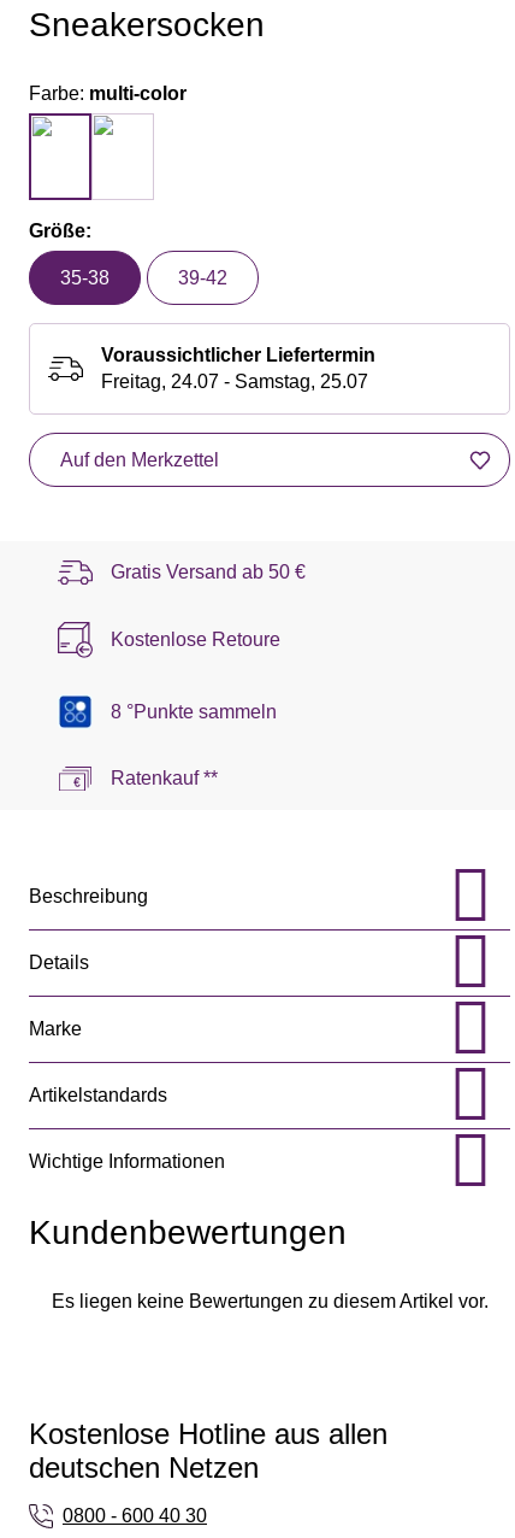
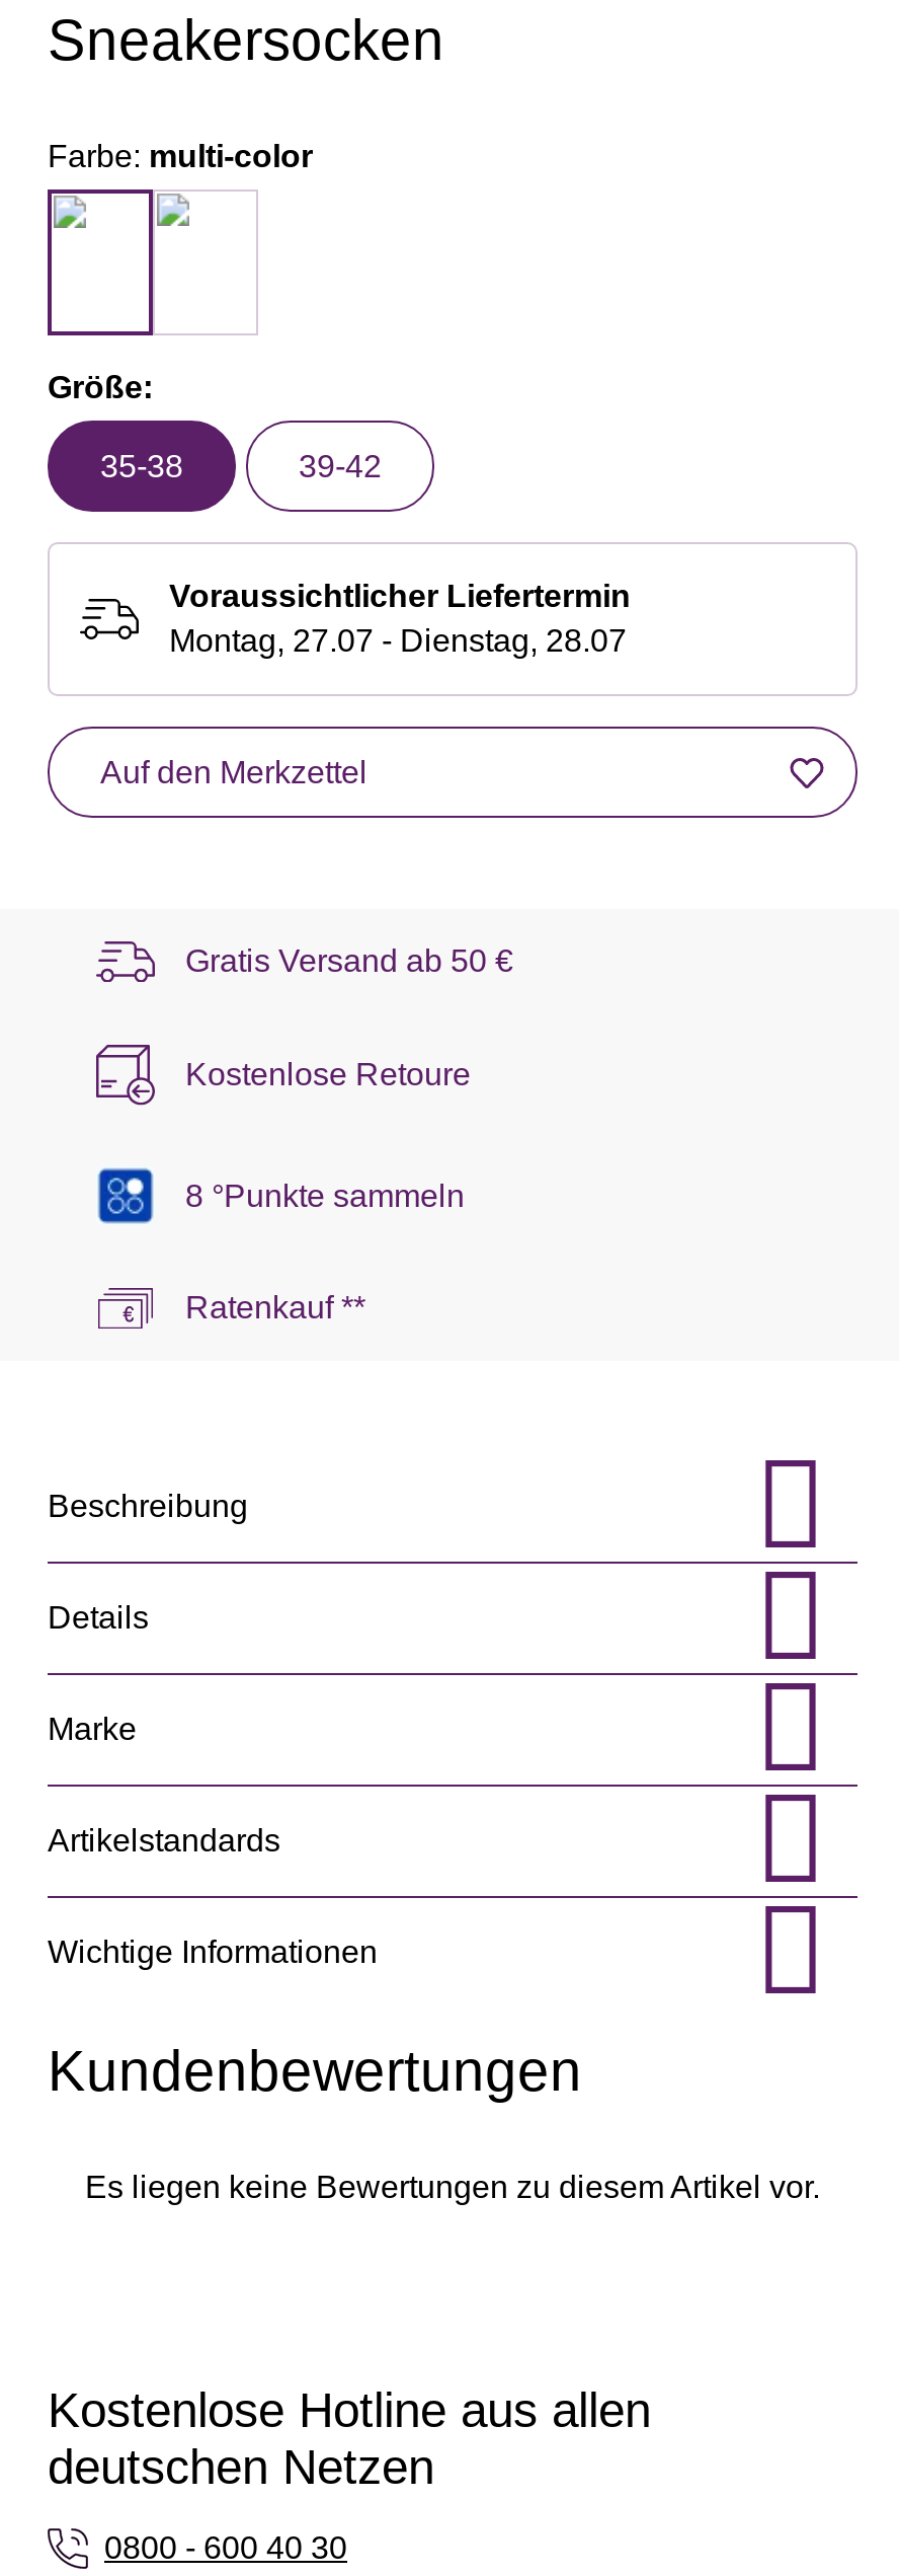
[101,371,368,392] Freitag, 24.07 - Samstag, 25.07 -> [169,623,627,658] Montag, 27.07 - Dienstag, 28.07

